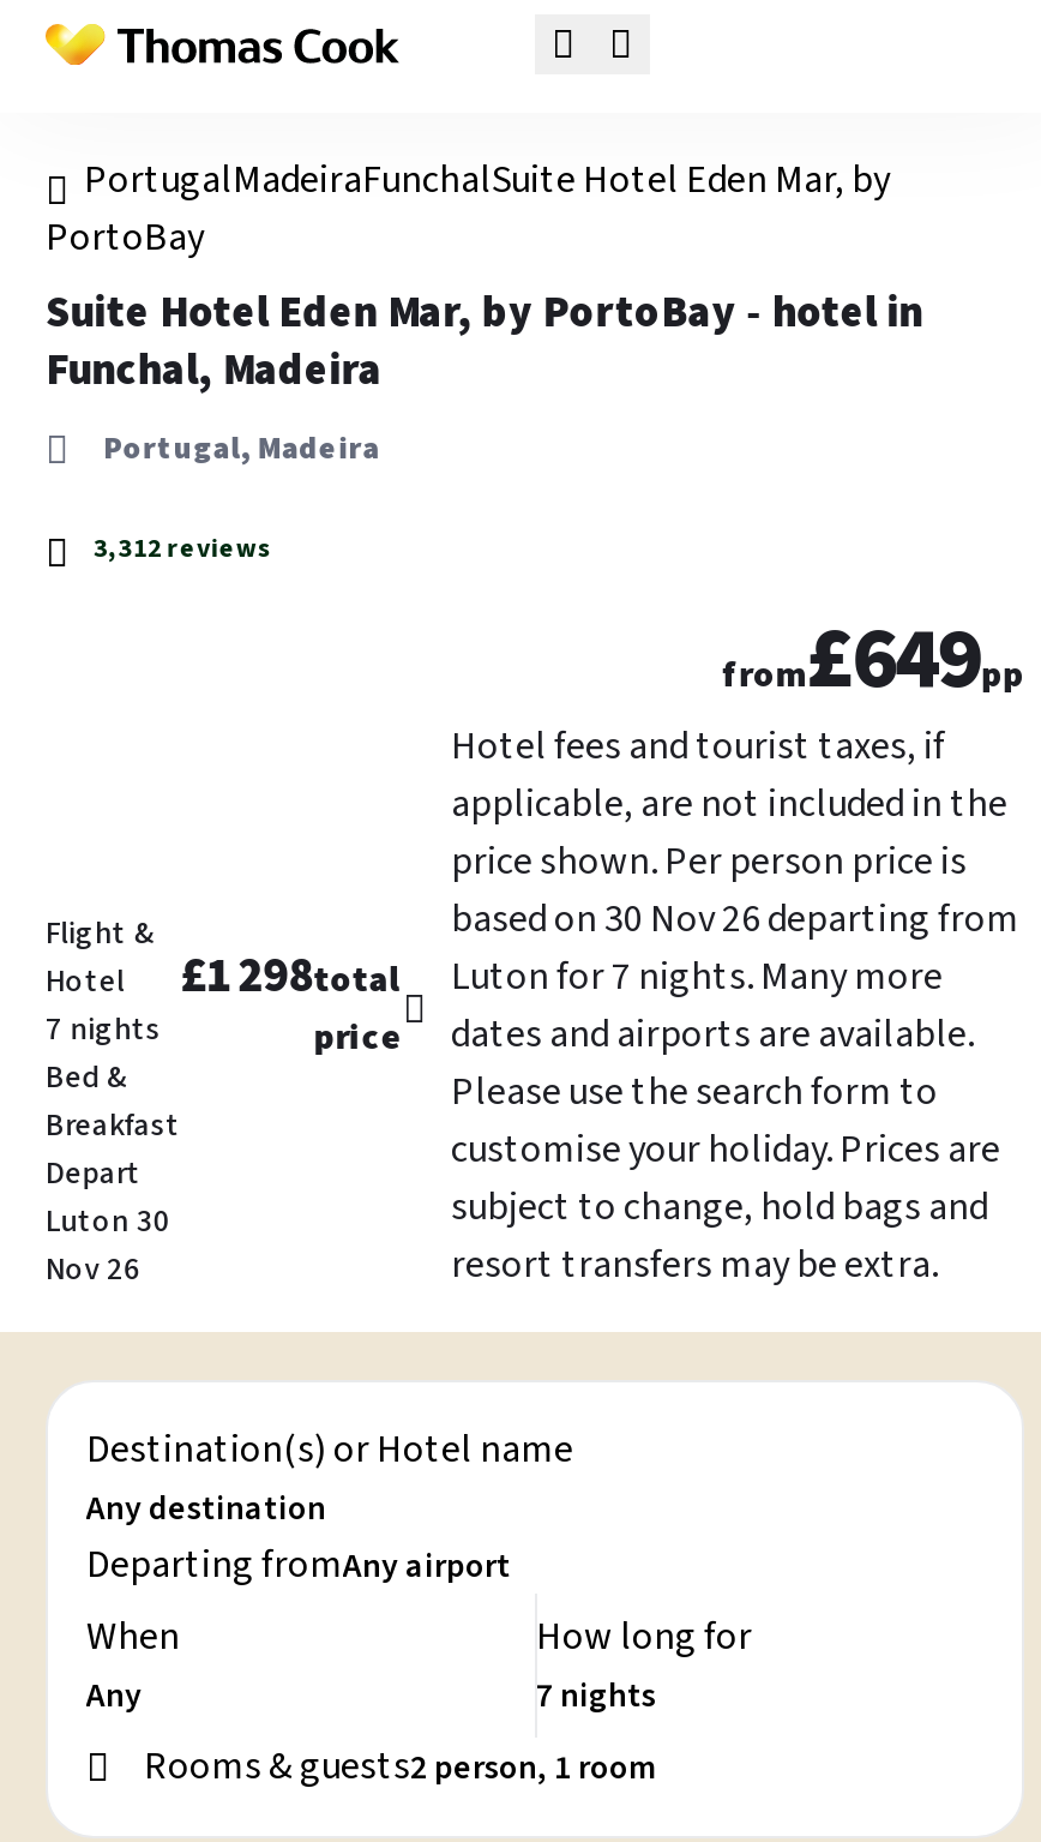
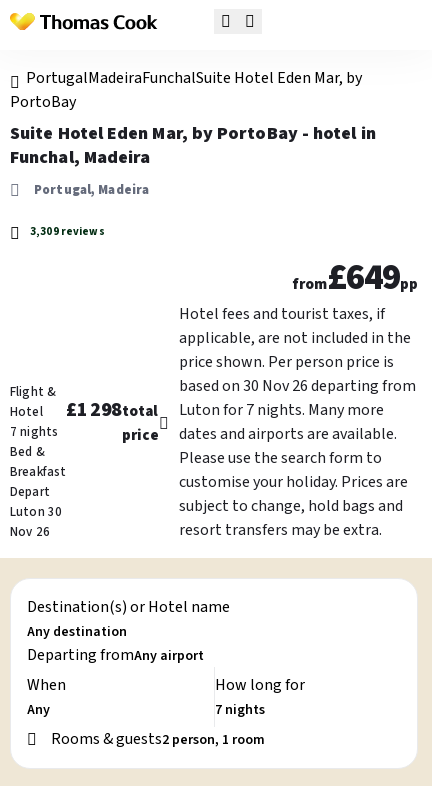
[94,531,273,567] 3,312 reviews -> [30,224,105,239] 3,309 reviews

